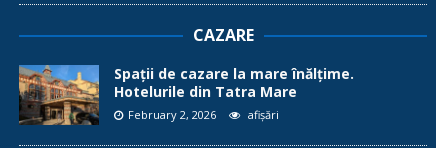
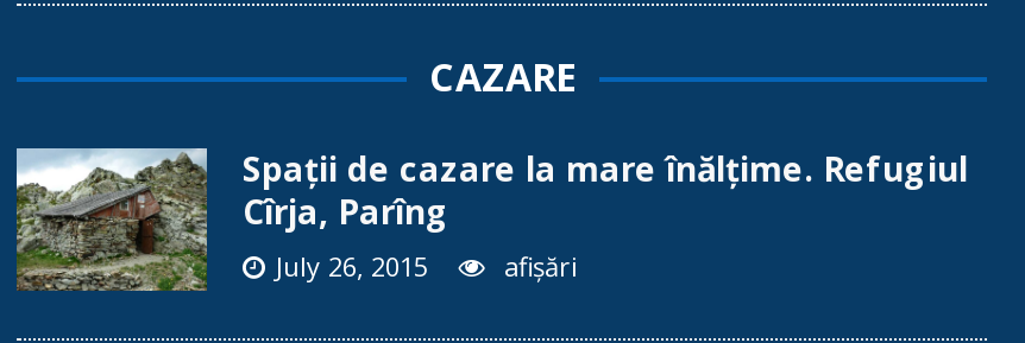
[18,64,354,126] [image] | Spații de cazare la mare înălțime. | Hotelurile din Tatra Mare | February 2, 2026 -> [14,146,968,293] [image] | Spații de cazare la mare înălțime. Refugiul | Cîrja, Parîng | July 26, 2015

